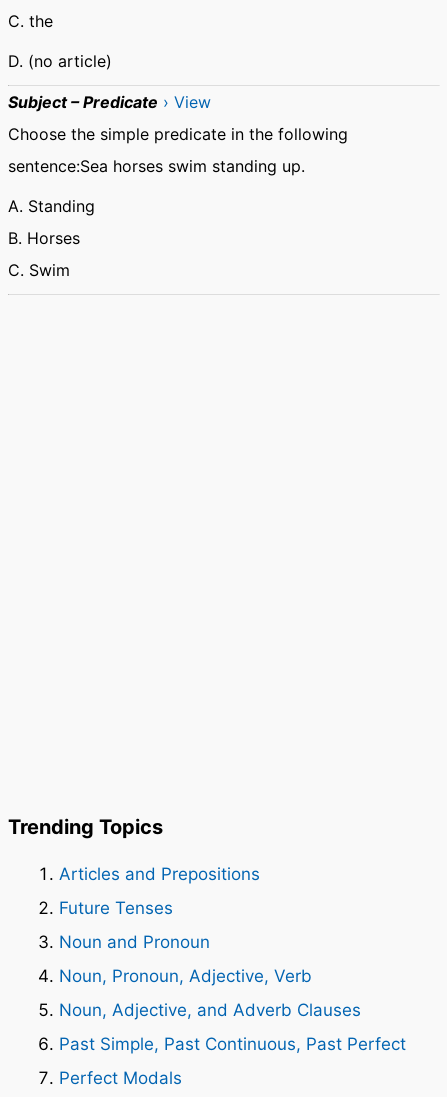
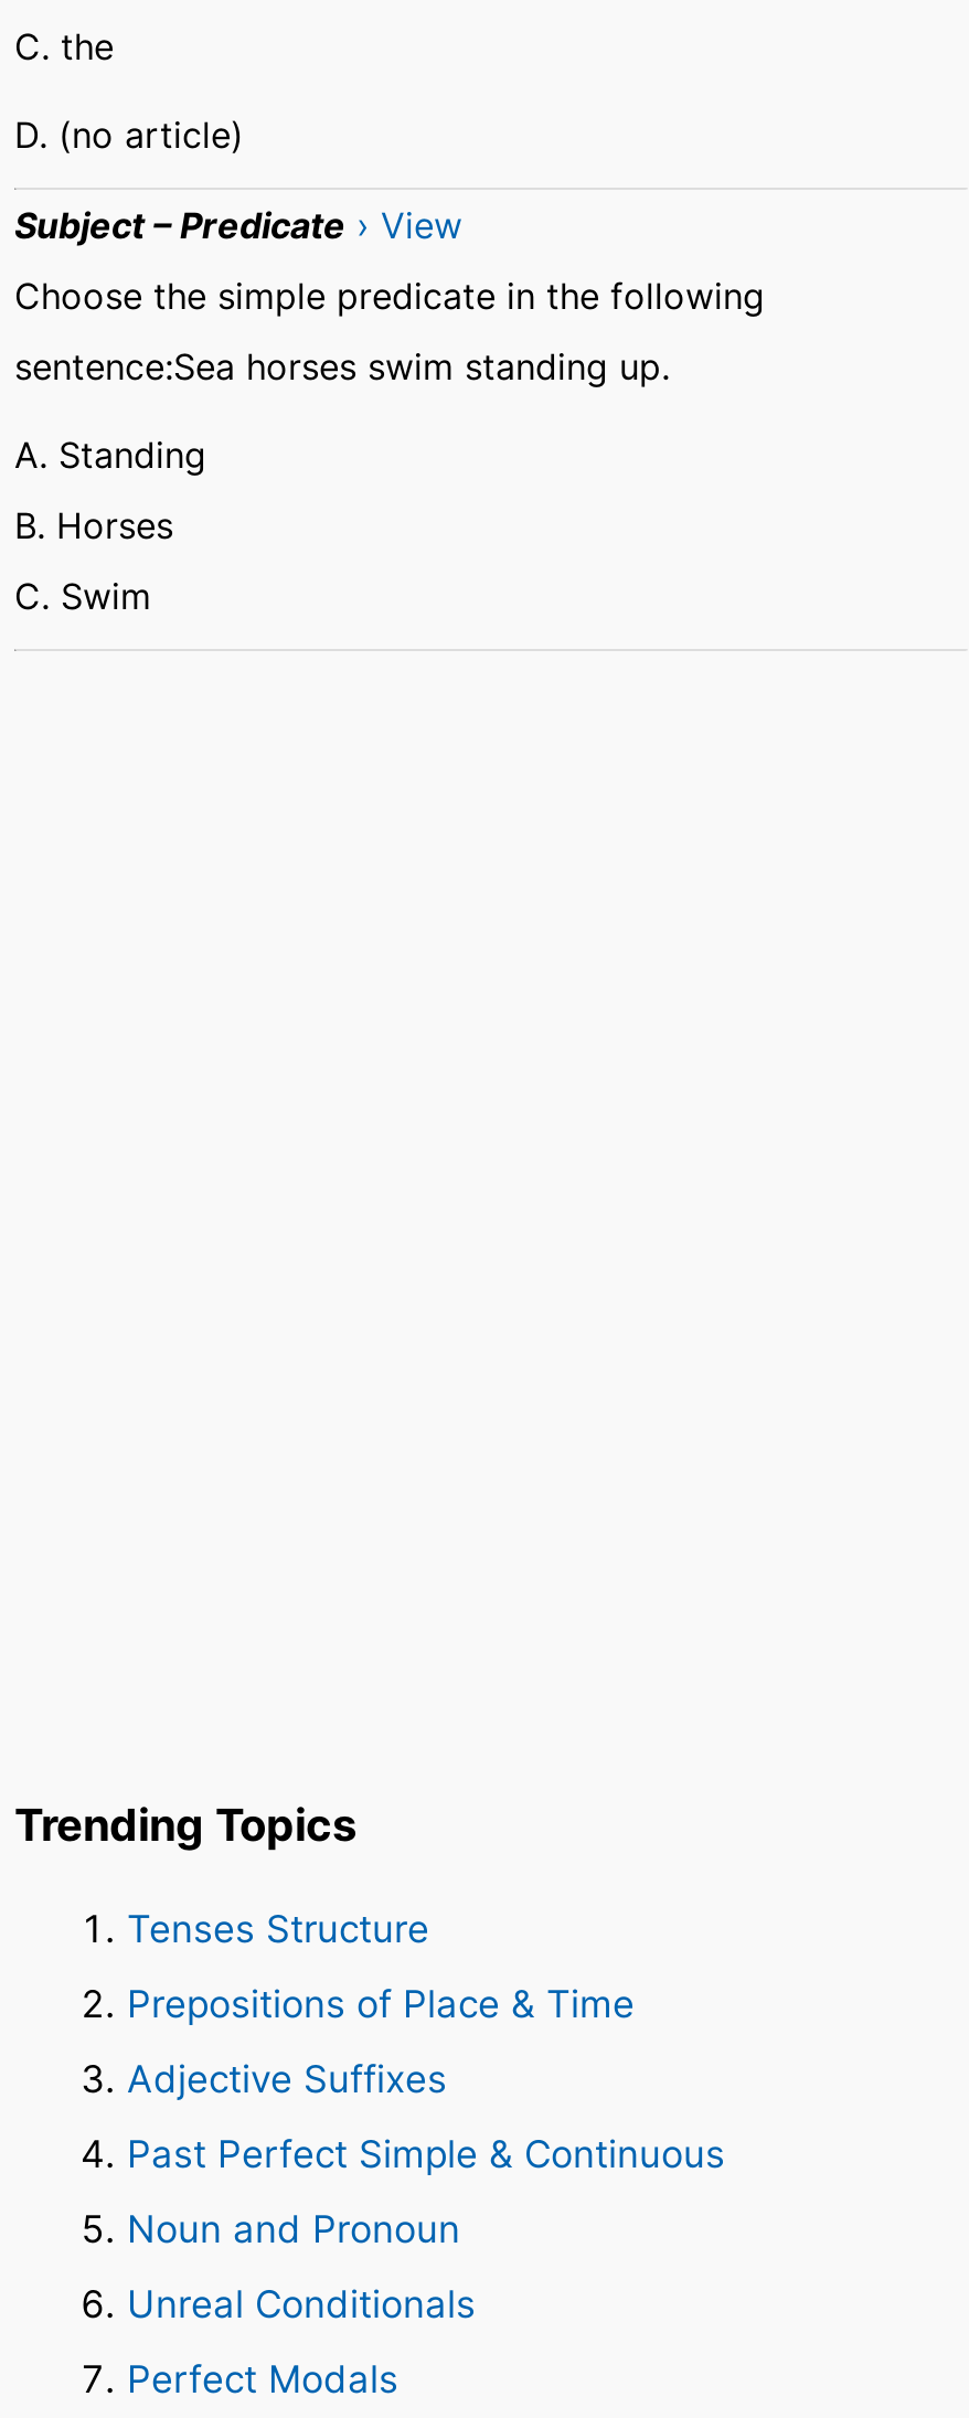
[59,864,260,918] Articles and Prepositions | Future Tenses -> [127,1907,725,2176] Tenses Structure | Prepositions of Place & Time | Adjective Suffixes | Past Perfect Simple & Continuous
moved [59,932,210,952] -> [127,2207,460,2251]: Noun and Pronoun
[59,966,406,1054] Noun, Pronoun, Adjective, Verb | Noun, Adjective, and Adverb Clauses | Past Simple, Past Continuous, Past Perfect -> [127,2282,476,2326] Unreal Conditionals

